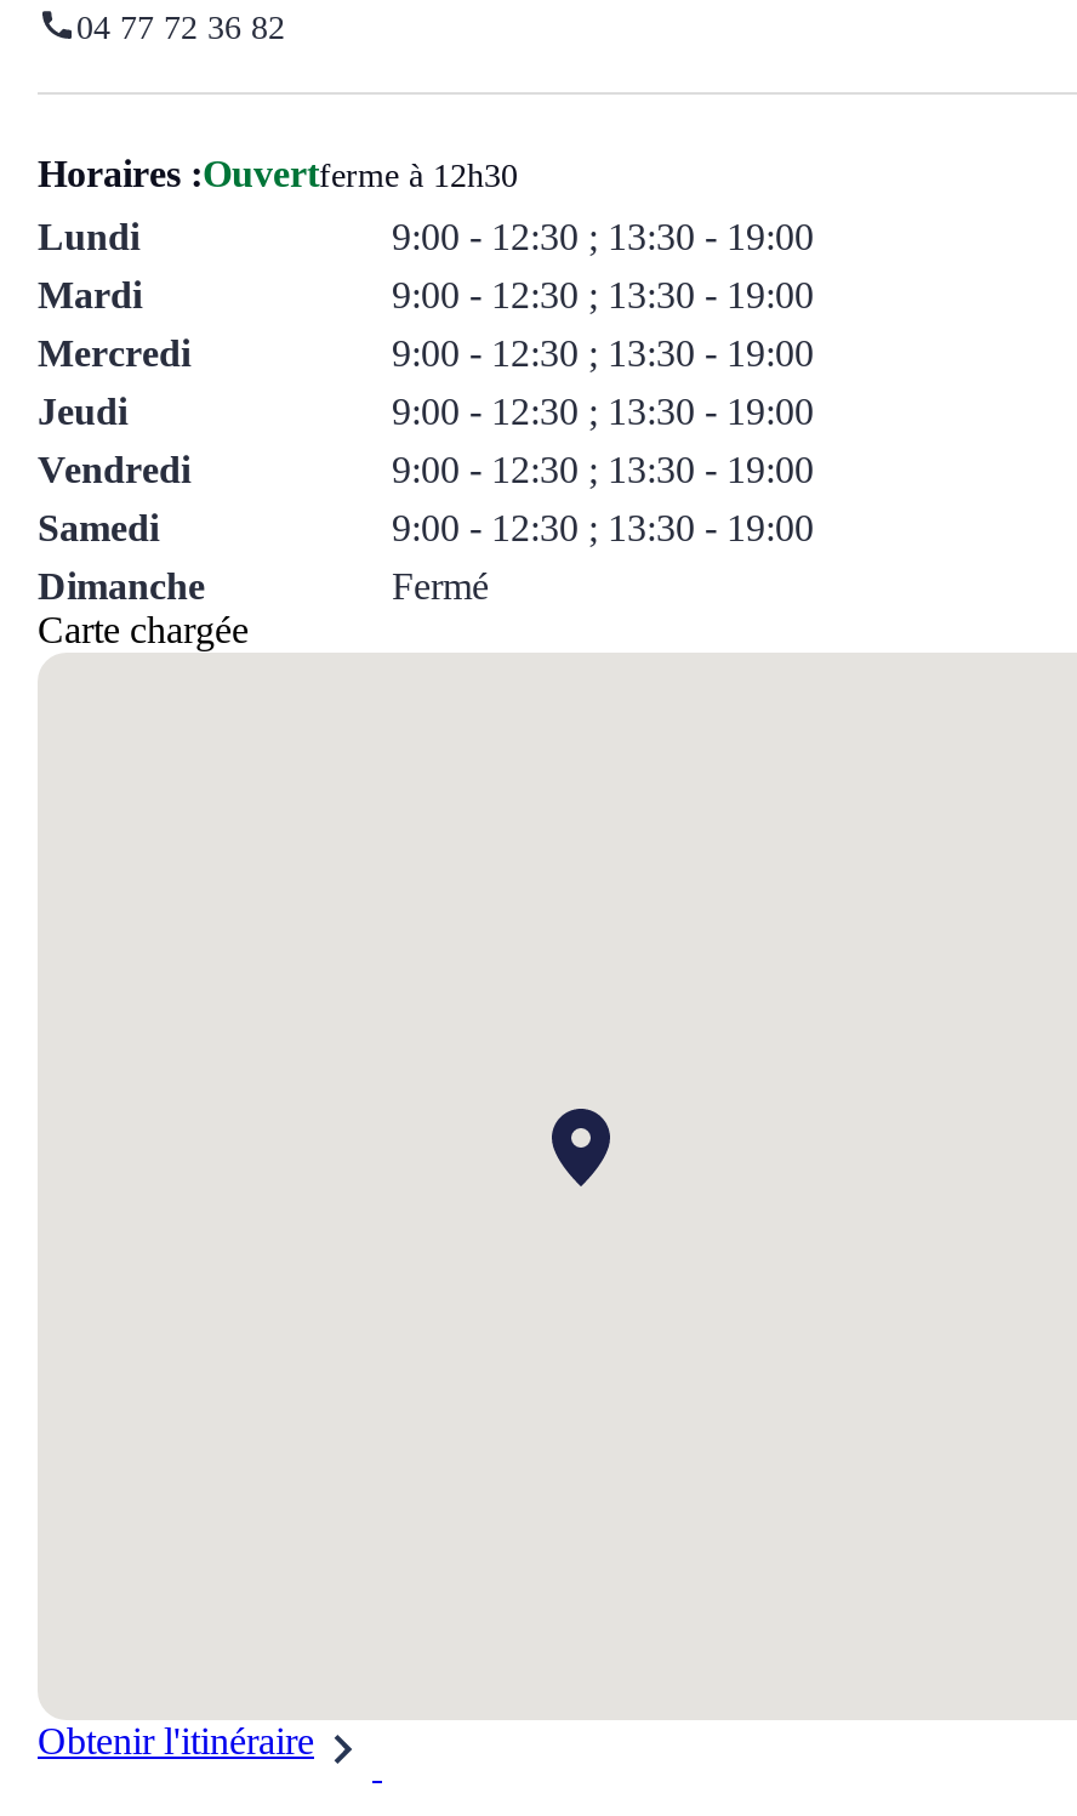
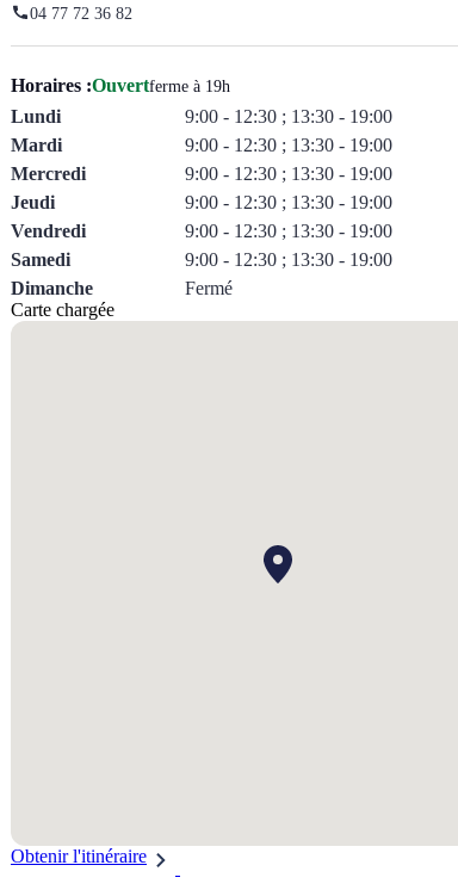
[38,153,518,194] Horaires : Ouvertferme à 12h30 -> [11,75,230,95] Horaires : Ouvertferme à 19h

